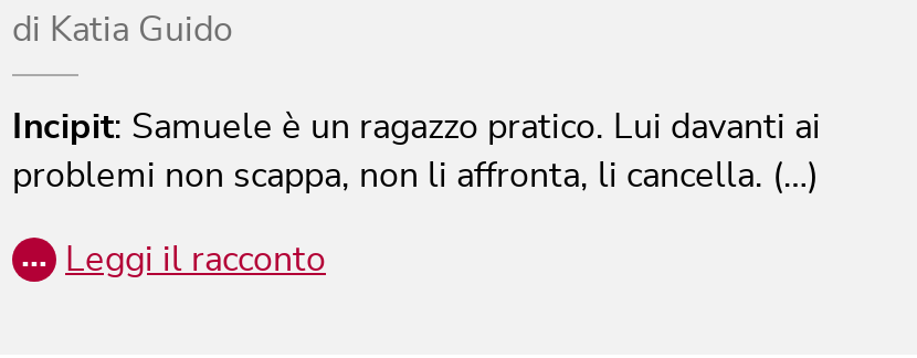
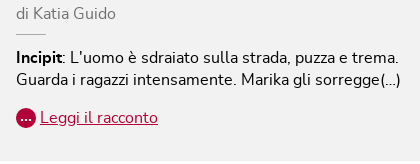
[12,109,821,193] Incipit: Samuele è un ragazzo pratico. Lui davanti ai | problemi non scappa, non li affronta, li cancella. (…) -> [16,50,401,88] Incipit: L'uomo è sdraiato sulla strada, puzza e trema. | Guarda i ragazzi intensamente. Marika gli sorregge(…)

